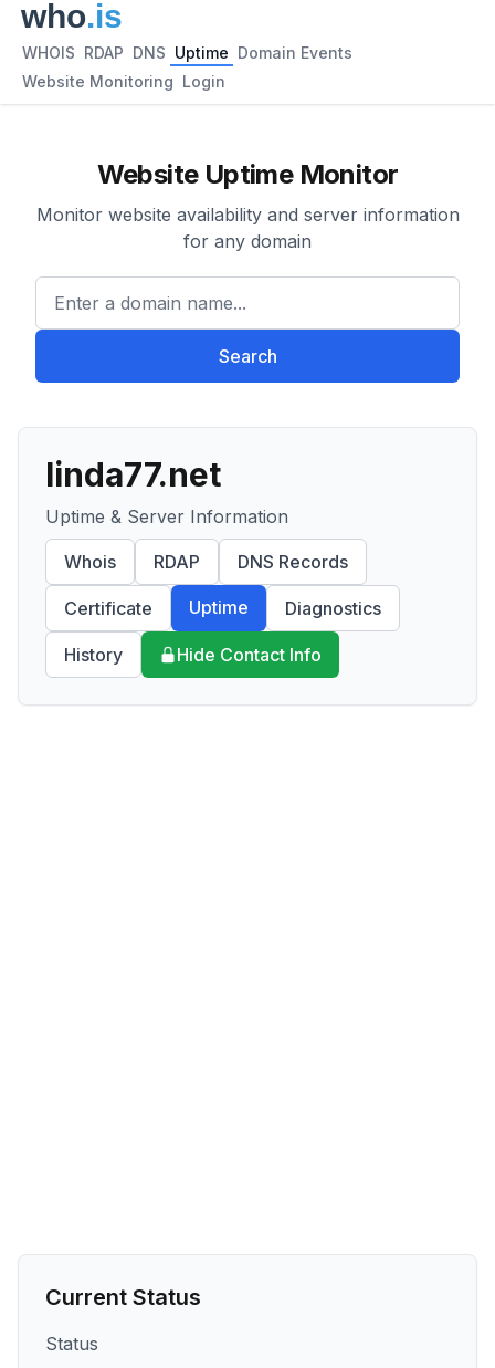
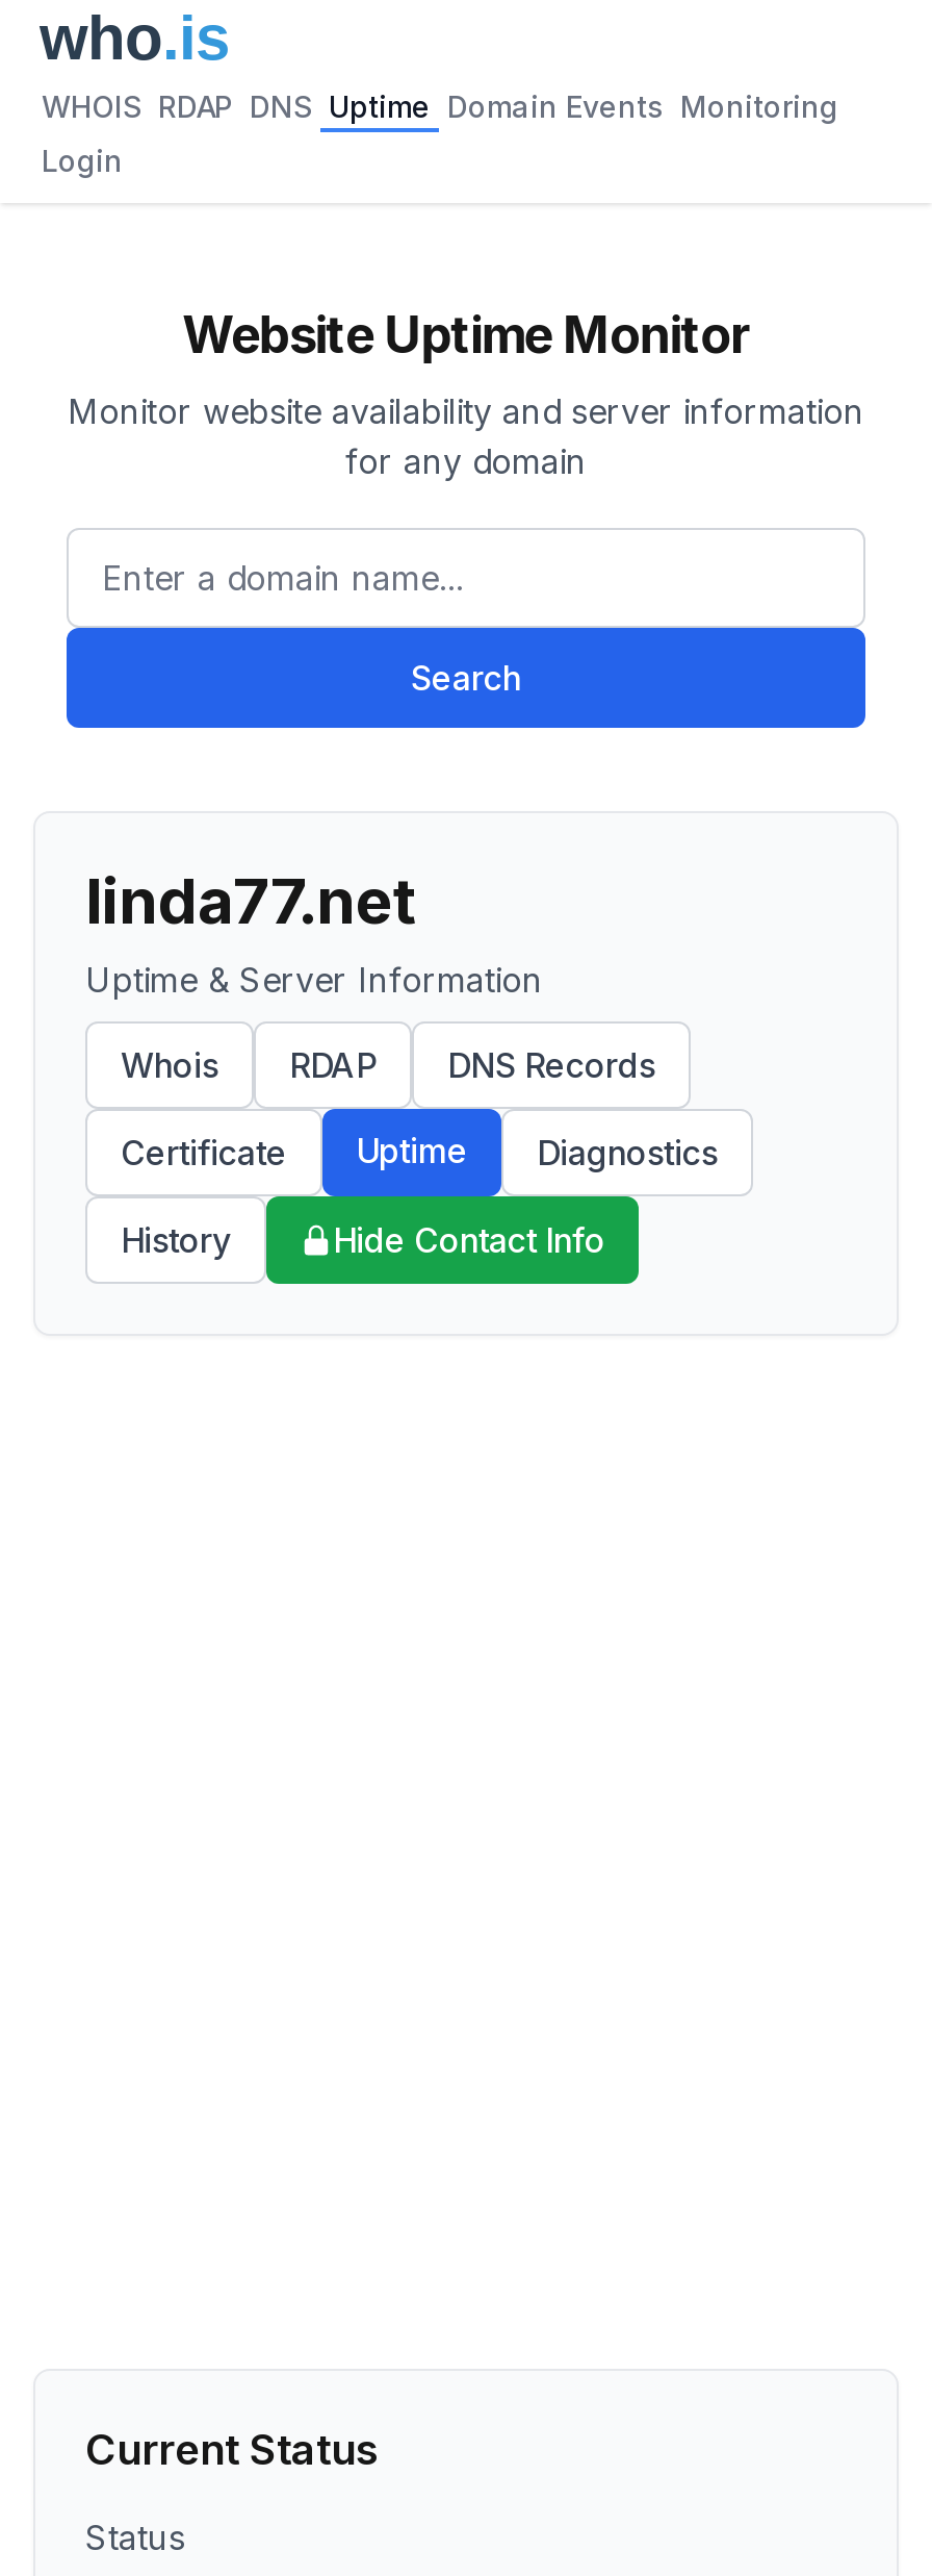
[22,43,352,62] WHOIS RDAP DNS Uptime Domain Events -> [42,89,838,124] WHOIS RDAP DNS Uptime Domain Events Monitoring
[22,72,225,91] Website Monitoring Login -> [42,143,123,178] Login

